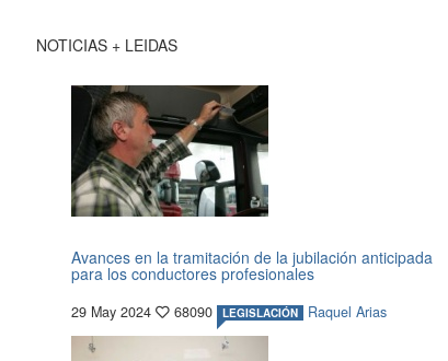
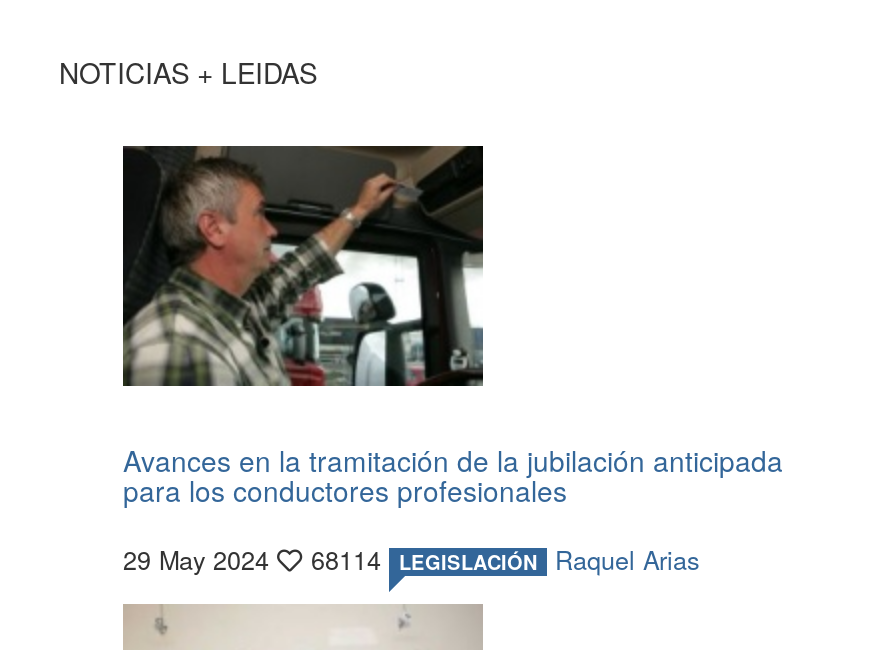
[71,302,387,322] 29 May 2024 68090 LEGISLACIÓN Raquel Arias -> [123,542,699,578] 29 May 2024 68114 LEGISLACIÓN Raquel Arias

